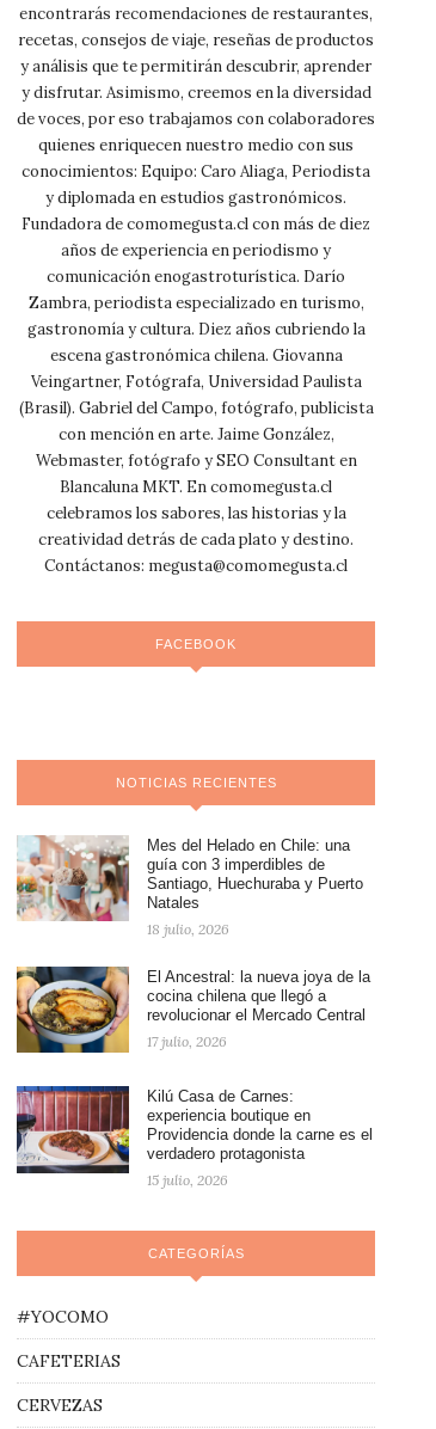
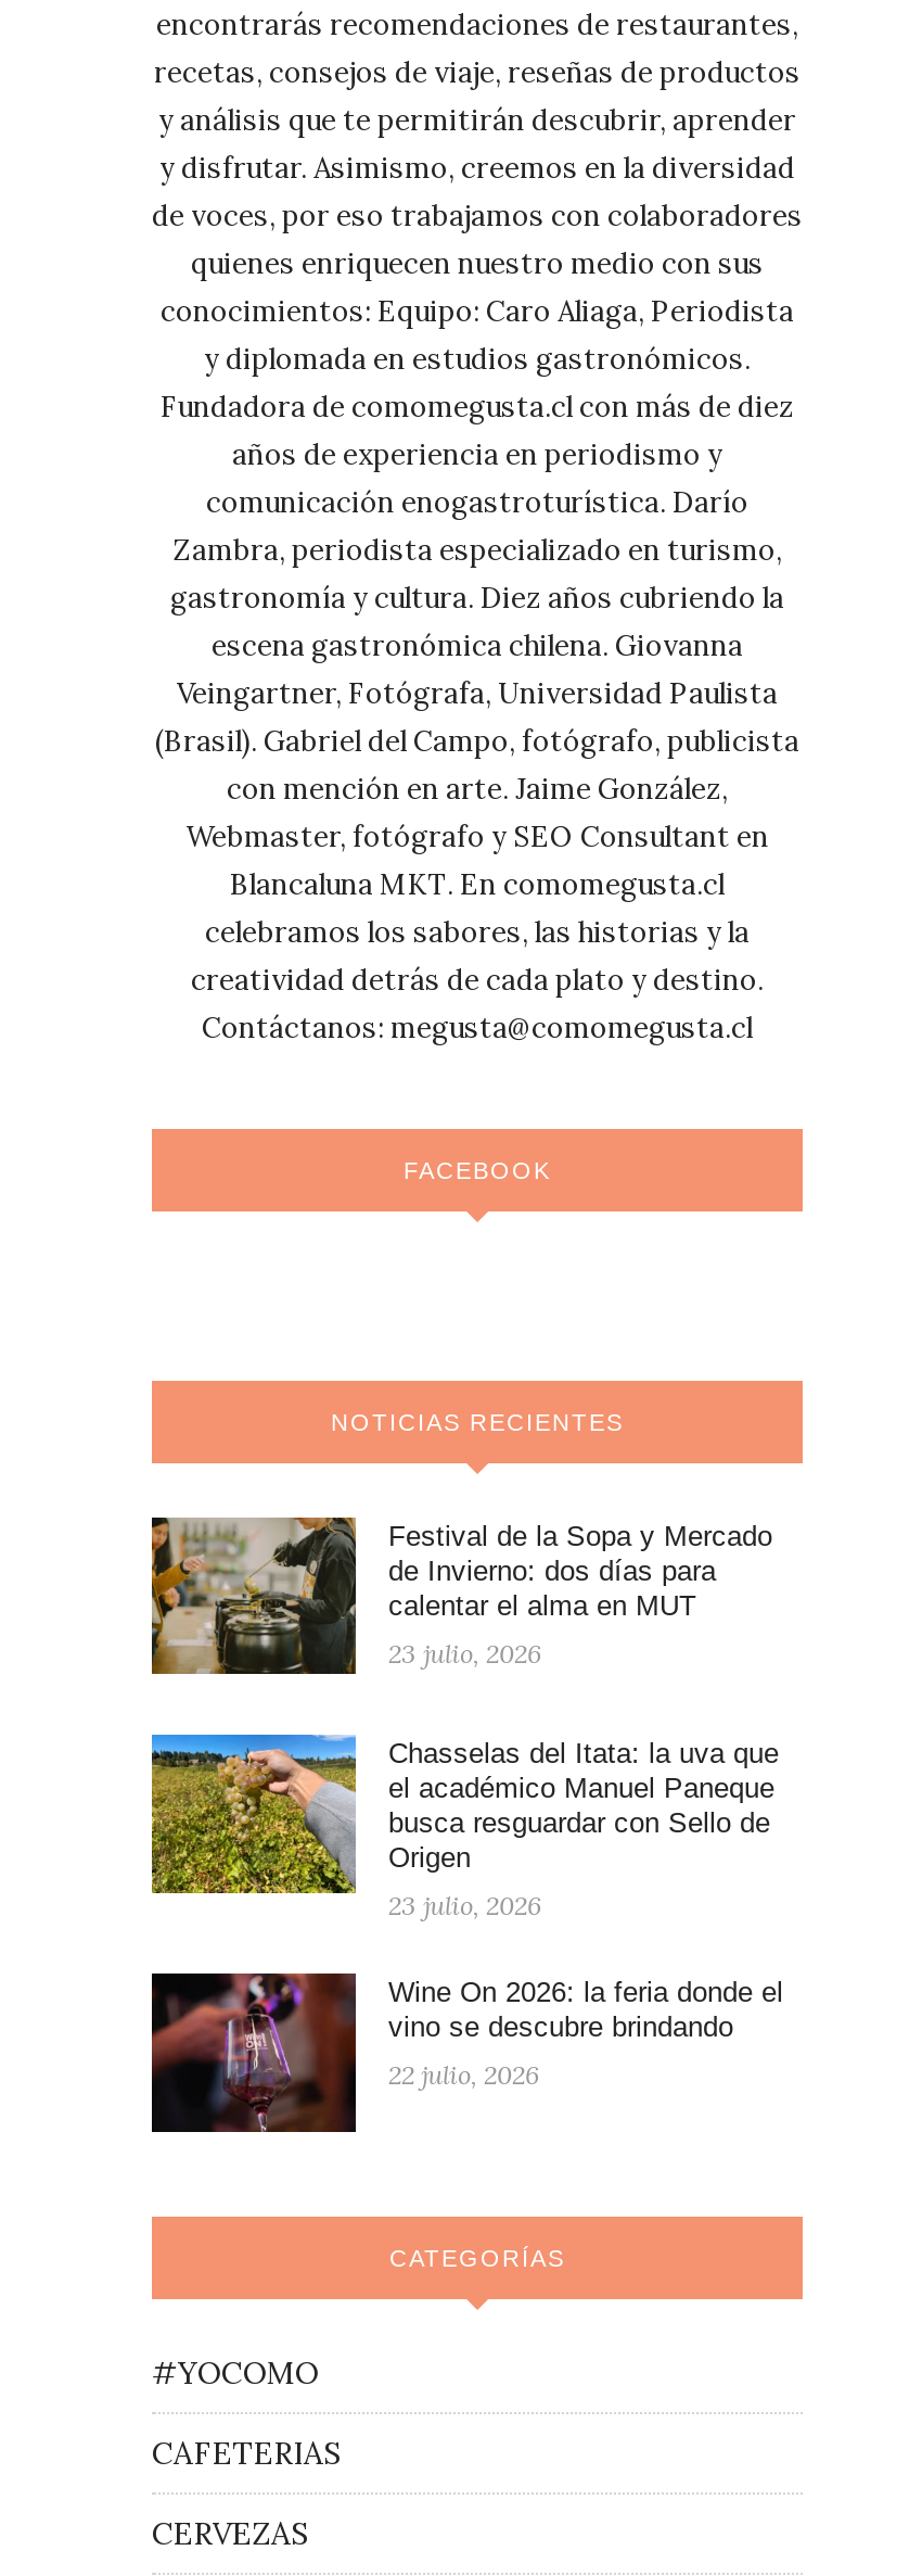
[16,835,363,922] [image] | Mes del Helado en Chile: una | guía con 3 imperdibles de | Santiago, Huechuraba y Puerto | Natales -> [150,1515,772,1676] [image] | Festival de la Sopa y Mercado | de Invierno: dos días para | calentar el alma en MUT
[147,920,229,938] 18 julio, 2026 -> [388,1637,542,1670] 23 julio, 2026
[16,965,370,1054] [image] | El Ancestral: la nueva joya de la | cocina chilena que llegó a | revolucionar el Mercado Central -> [150,1730,779,1895] [image] | Chasselas del Itata: la uva que | el académico Manuel Paneque | busca resguardar con Sello de | Origen
[147,1032,227,1050] 17 julio, 2026 -> [388,1890,542,1922] 23 julio, 2026
[16,1085,373,1175] [image] | Kilú Casa de Carnes: | experiencia boutique en | Providencia donde la carne es el | verdadero protagonista -> [150,1969,783,2134] [image] | Wine On 2026: la feria donde el | vino se descubre brindando
[147,1171,228,1189] 15 julio, 2026 -> [388,2059,540,2091] 22 julio, 2026

